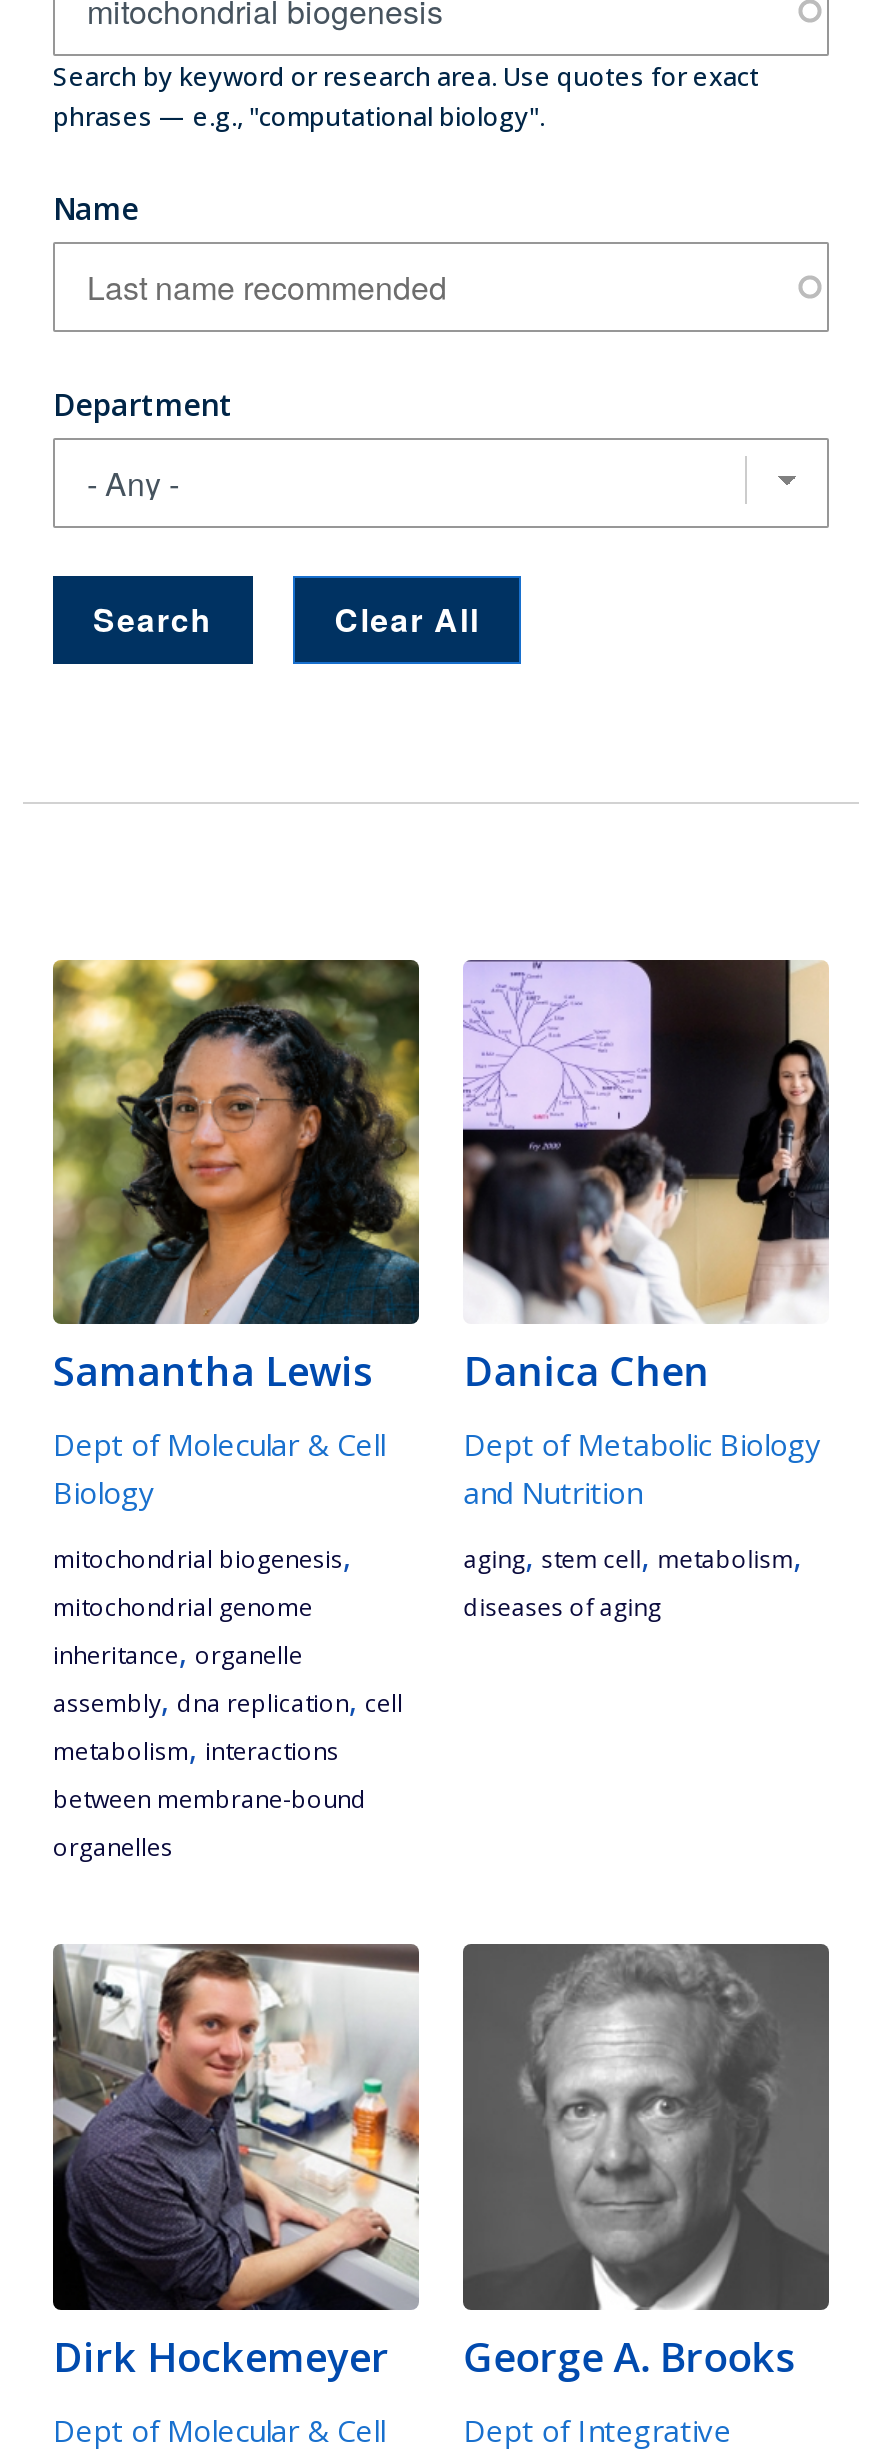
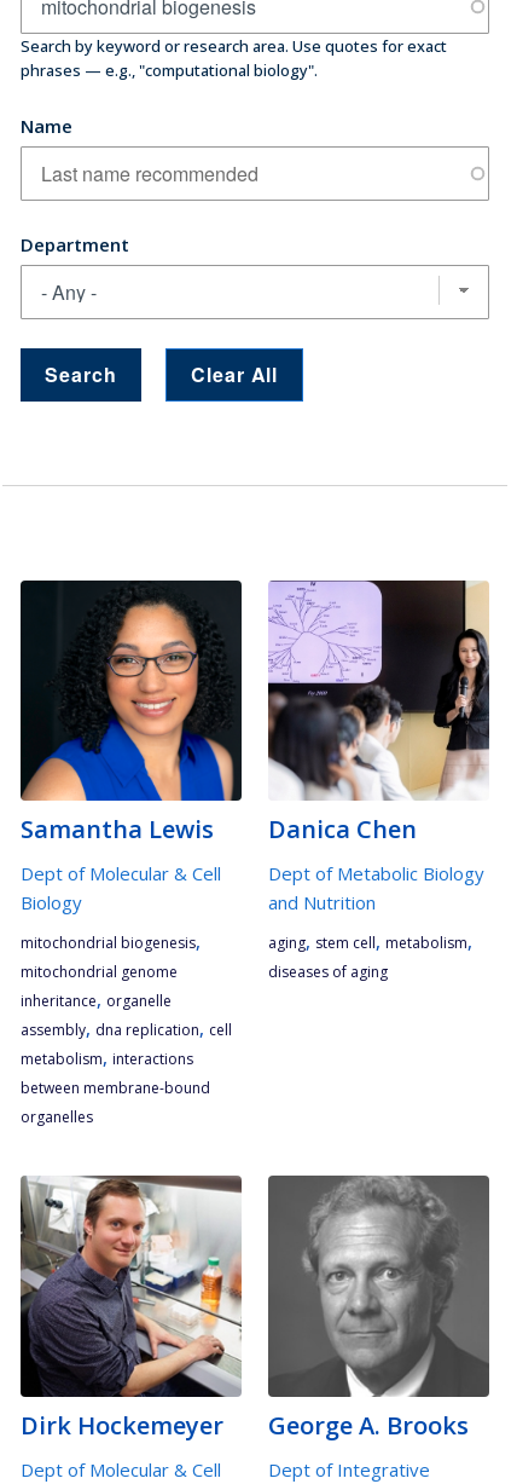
[51,958,421,1326] [image] -> [19,579,243,802] [image]

